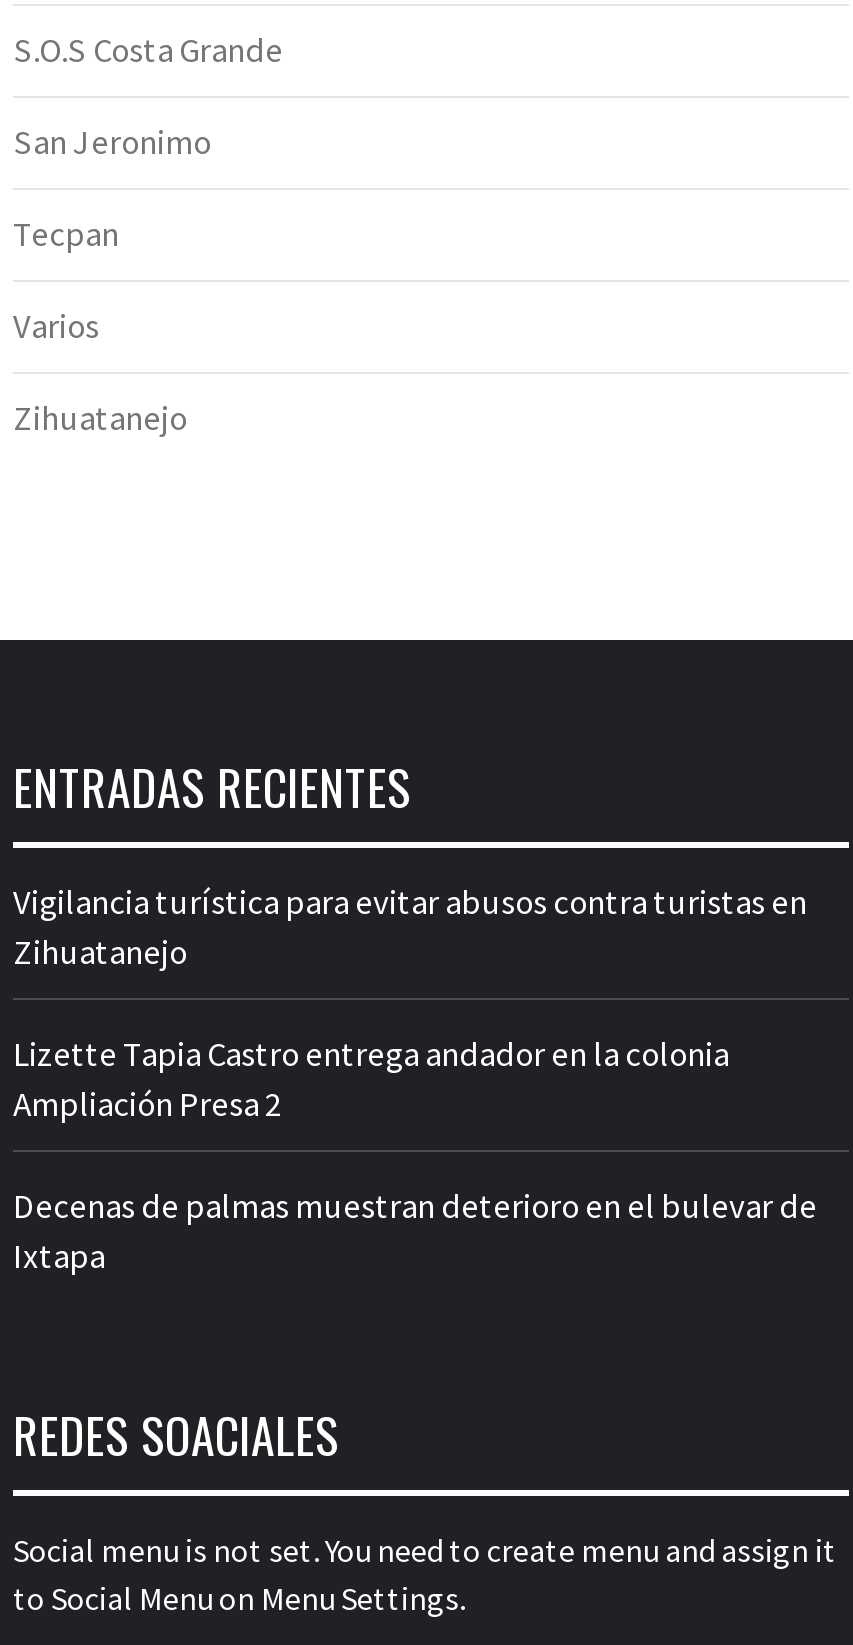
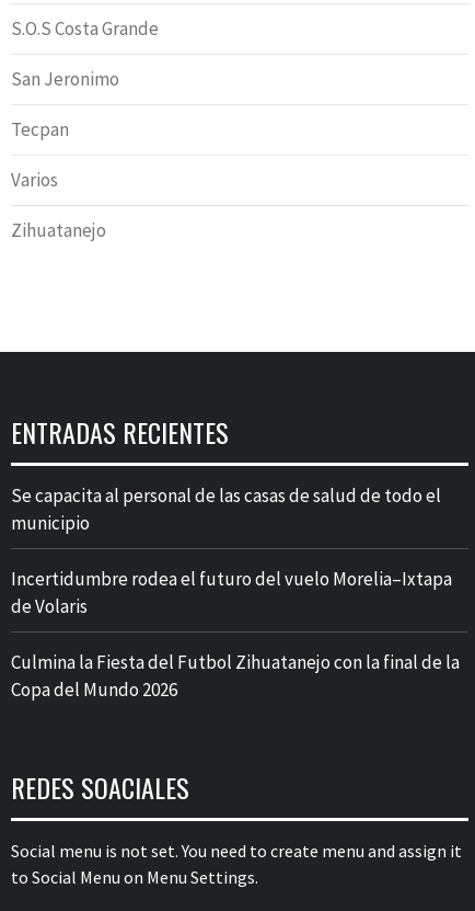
[13,880,807,974] Vigilancia turística para evitar abusos contra turistas en | Zihuatanejo -> [11,484,441,535] Se capacita al personal de las casas de salud de todo el | municipio
[13,1032,729,1126] Lizette Tapia Castro entrega andador en la colonia | Ampliación Presa 2 -> [11,567,452,619] Incertidumbre rodea el futuro del vuelo Morelia–Ixtapa | de Volaris
[13,1184,817,1278] Decenas de palmas muestran deterioro en el bulevar de | Ixtapa -> [11,650,460,702] Culmina la Fiesta del Futbol Zihuatanejo con la final de la | Copa del Mundo 2026

